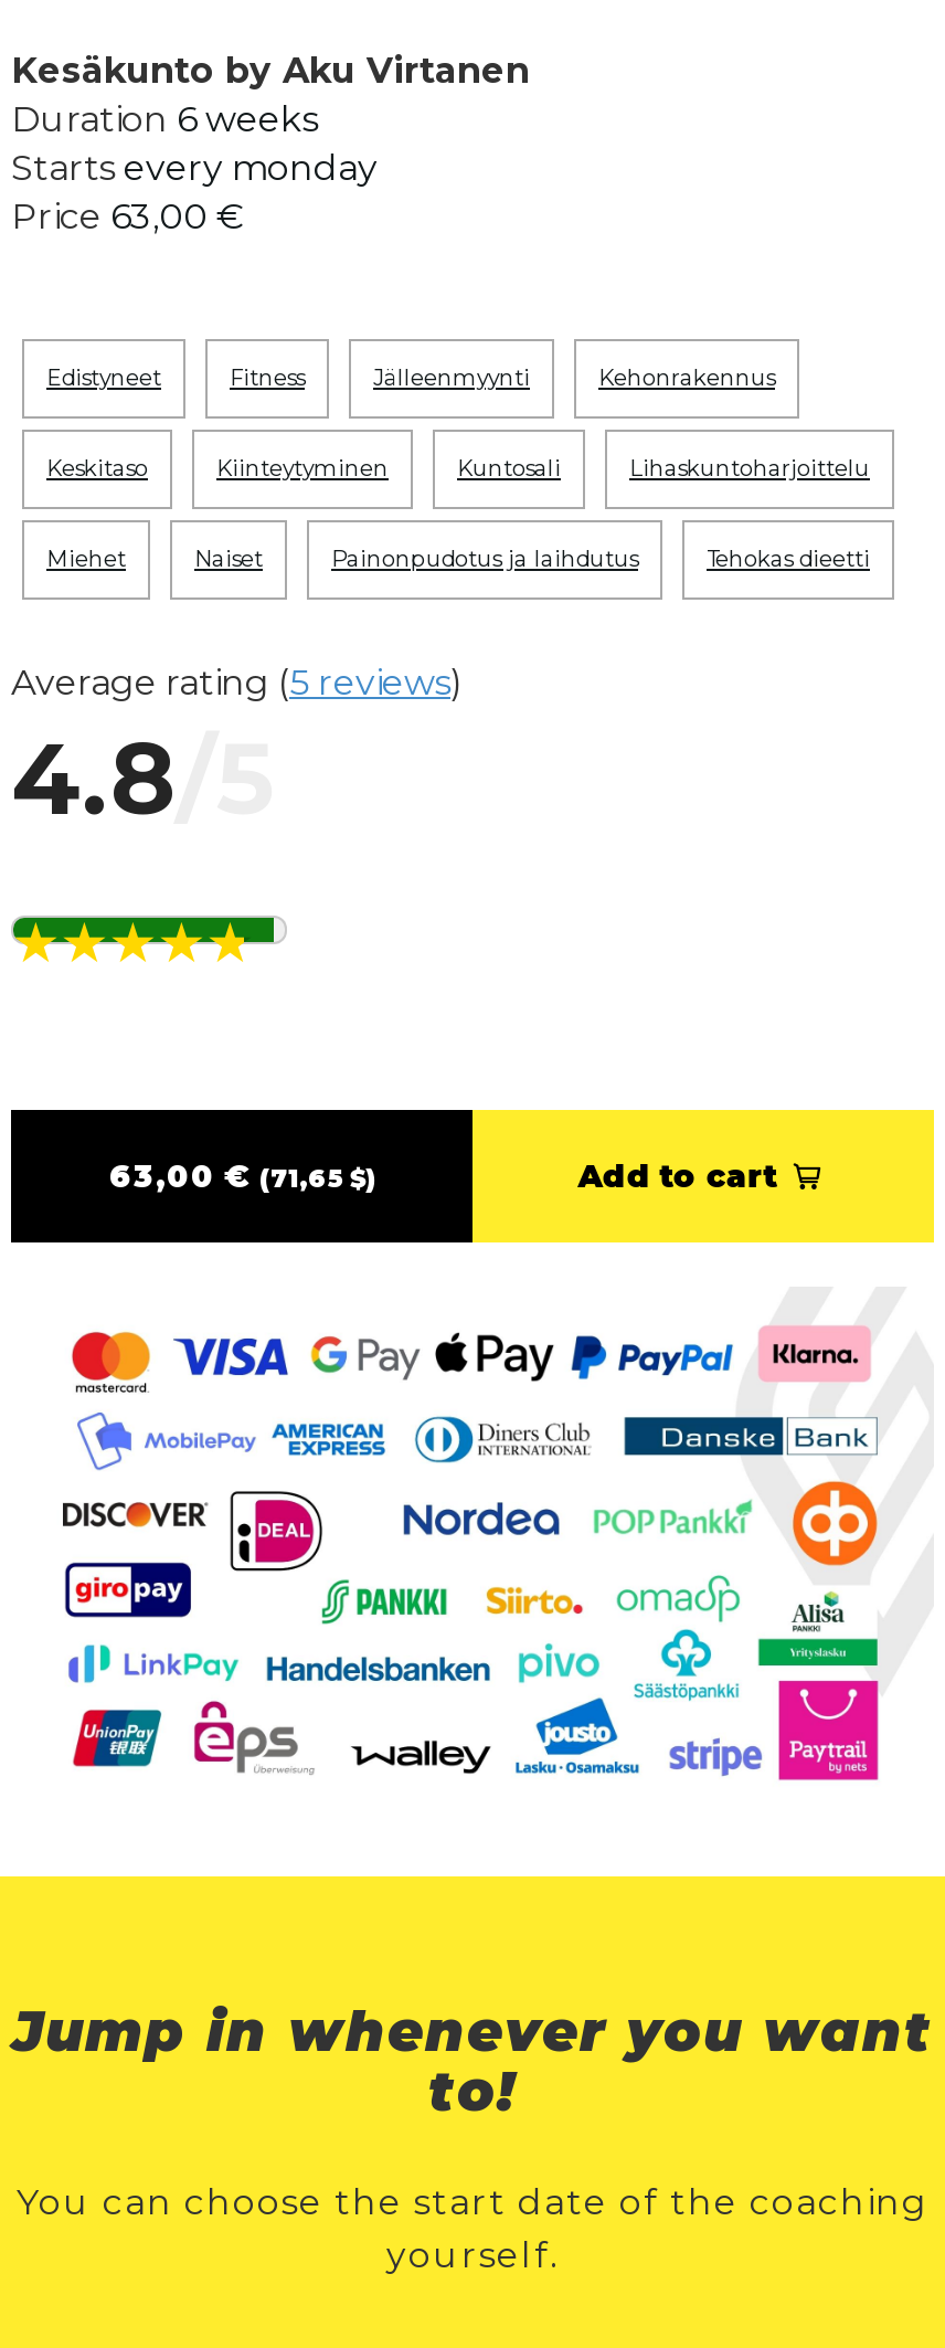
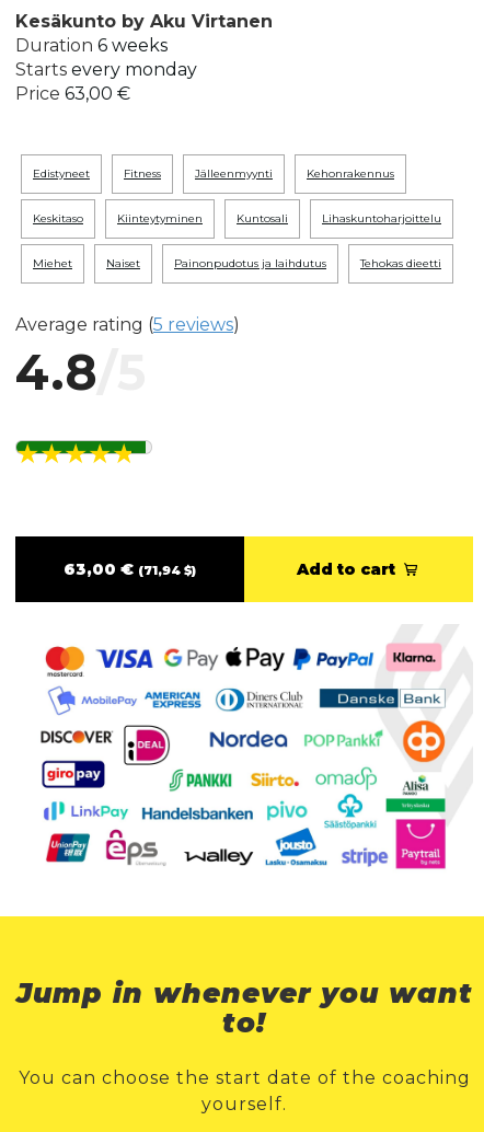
[109,1156,374,1196] 63,00 €(71,65 $) -> [64,559,196,579] 63,00 €(71,94 $)

